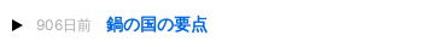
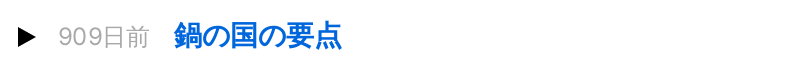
[36,13,208,34] 906日前 鍋の国の要点 -> [58,17,342,51] 909日前 鍋の国の要点

